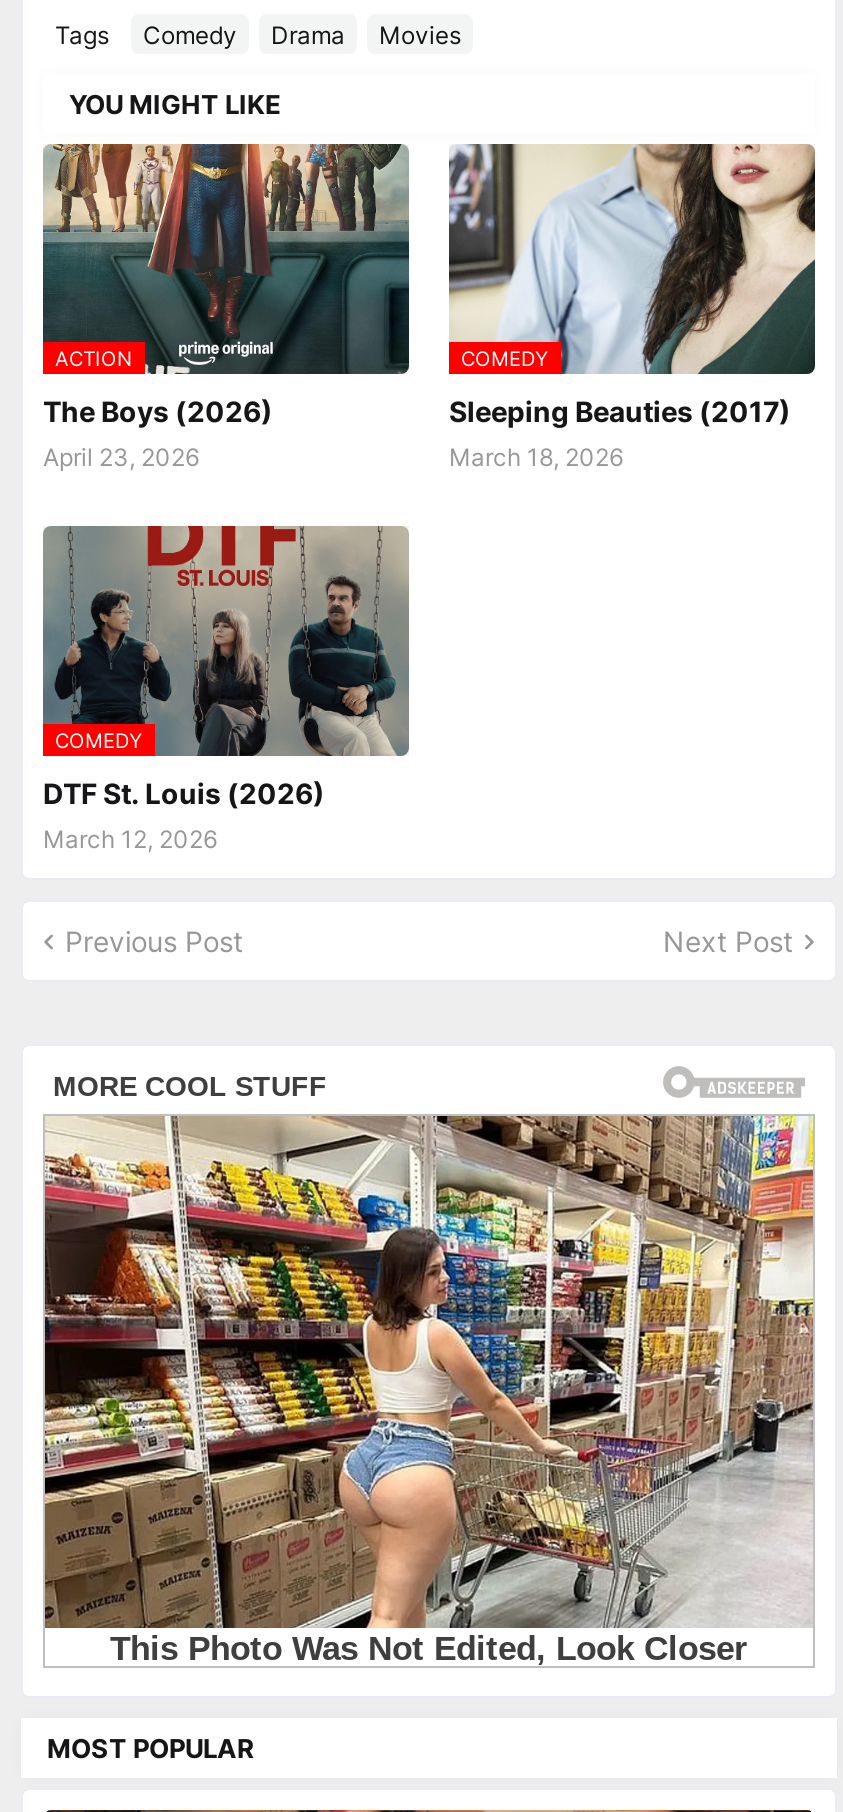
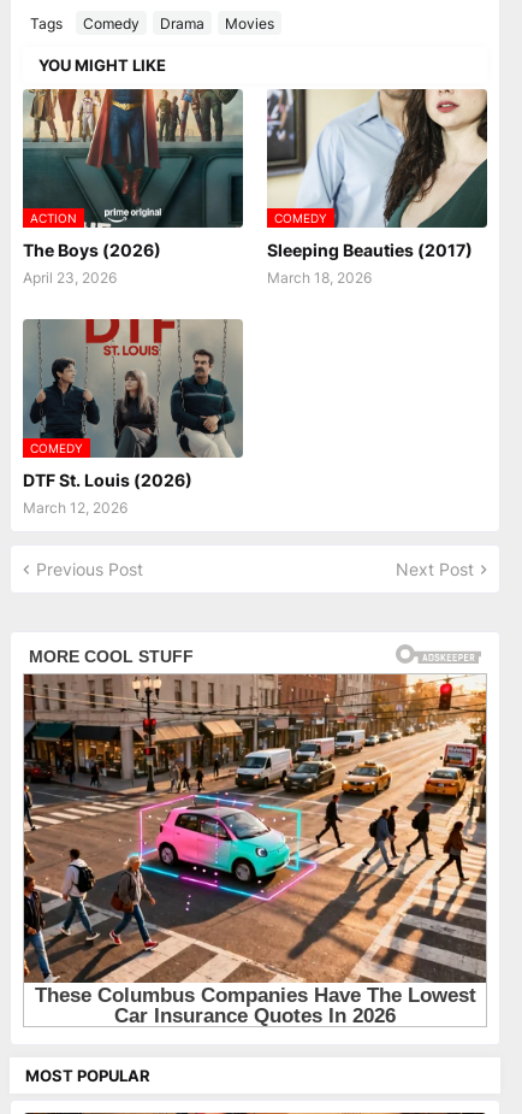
[43,1114,815,1666] [image] -> [23,673,487,1027] [image]

